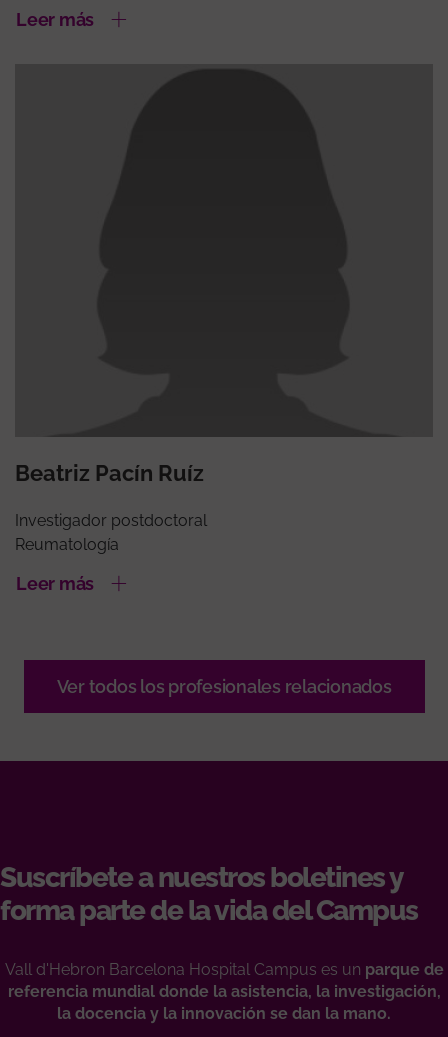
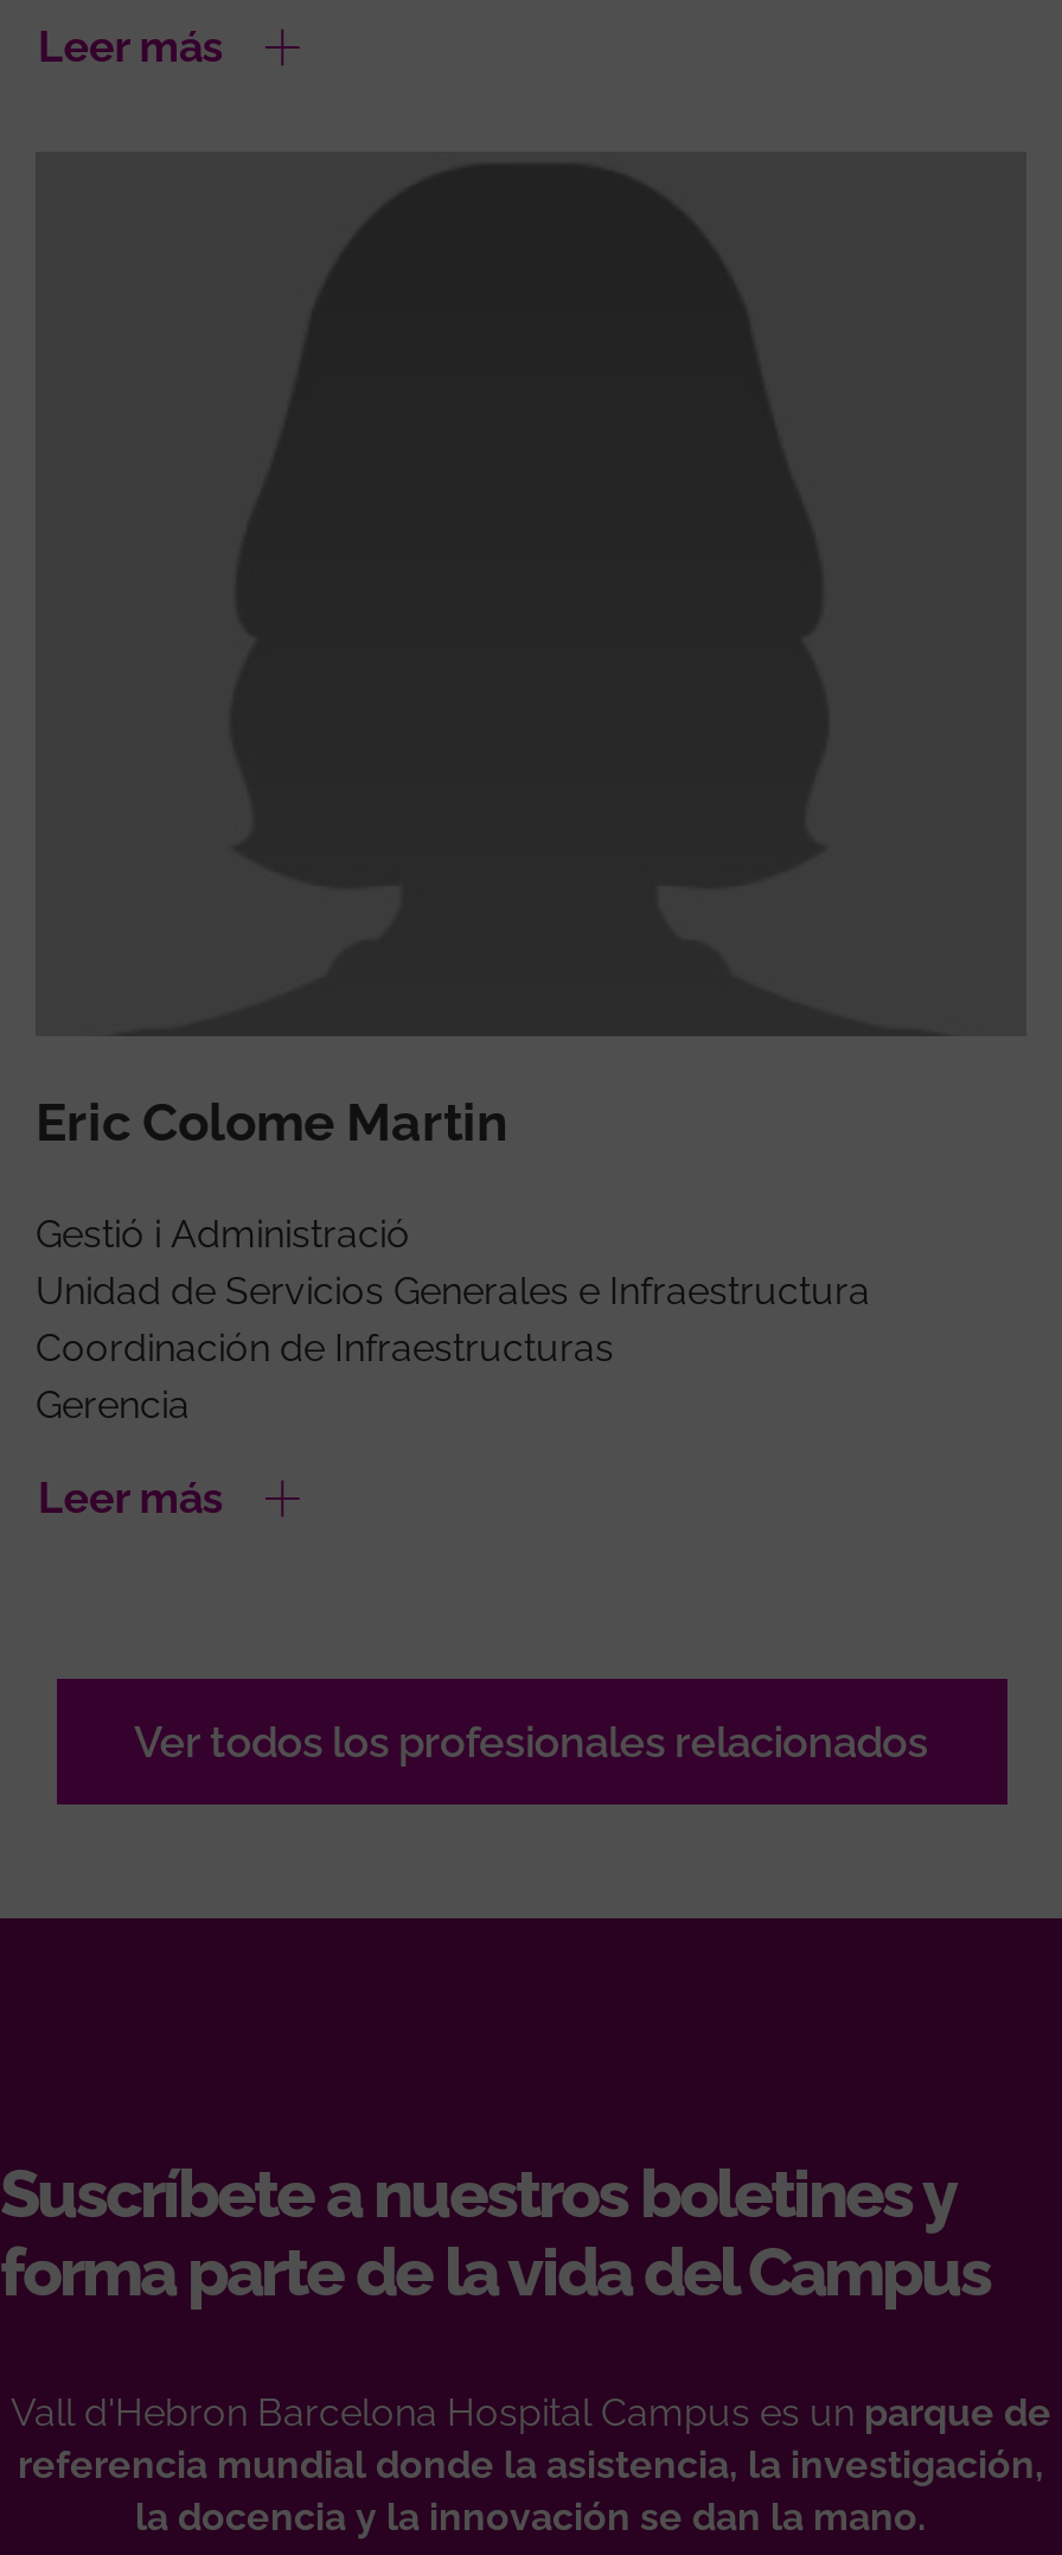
[15,460,204,486] Beatriz Pacín Ruíz -> [36,1091,507,1152] Eric Colome Martin
[15,511,207,554] Investigador postdoctoral | Reumatología -> [36,1211,870,1427] Gestió i Administració | Unidad de Servicios Generales e Infraestructura | Coordinación de Infraestructuras | Gerencia

